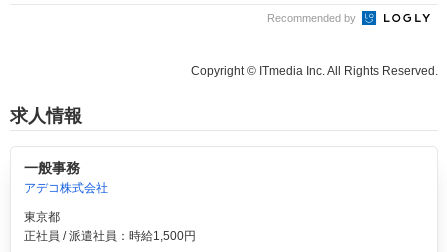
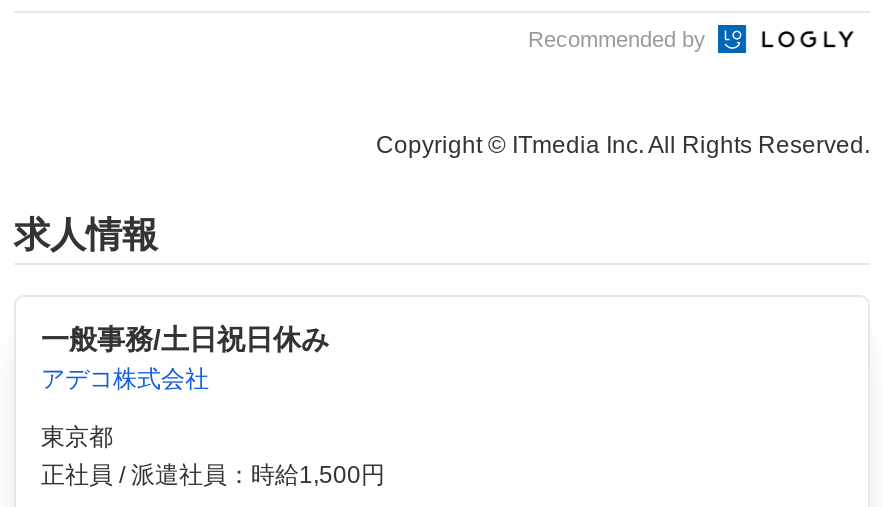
[23,160,79,176] 一般事務 -> [41,324,329,356] 一般事務/土日祝日休み

